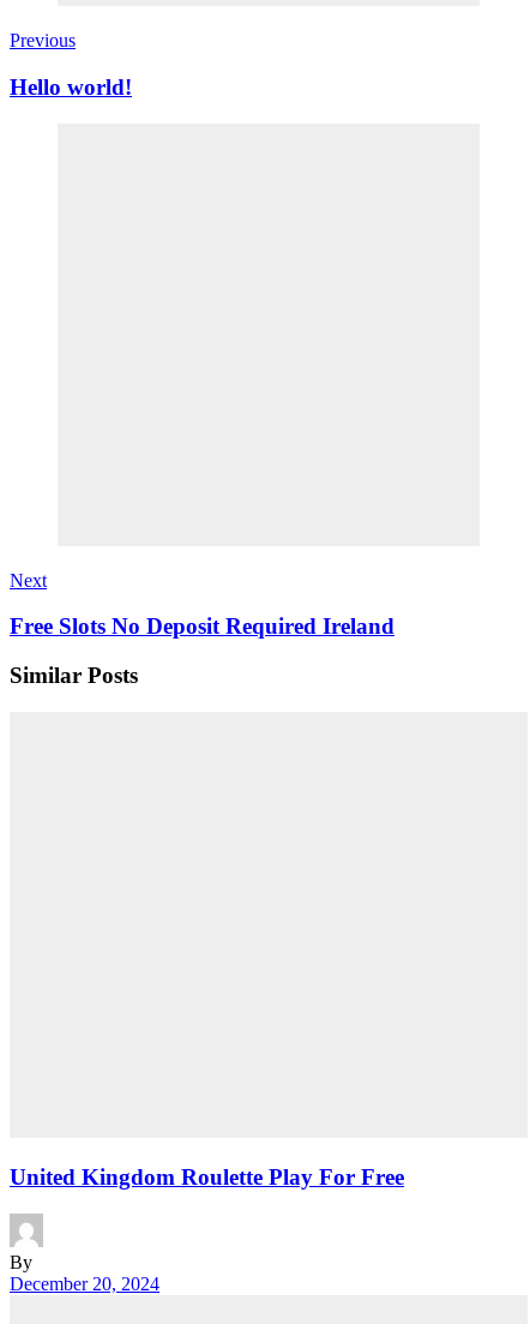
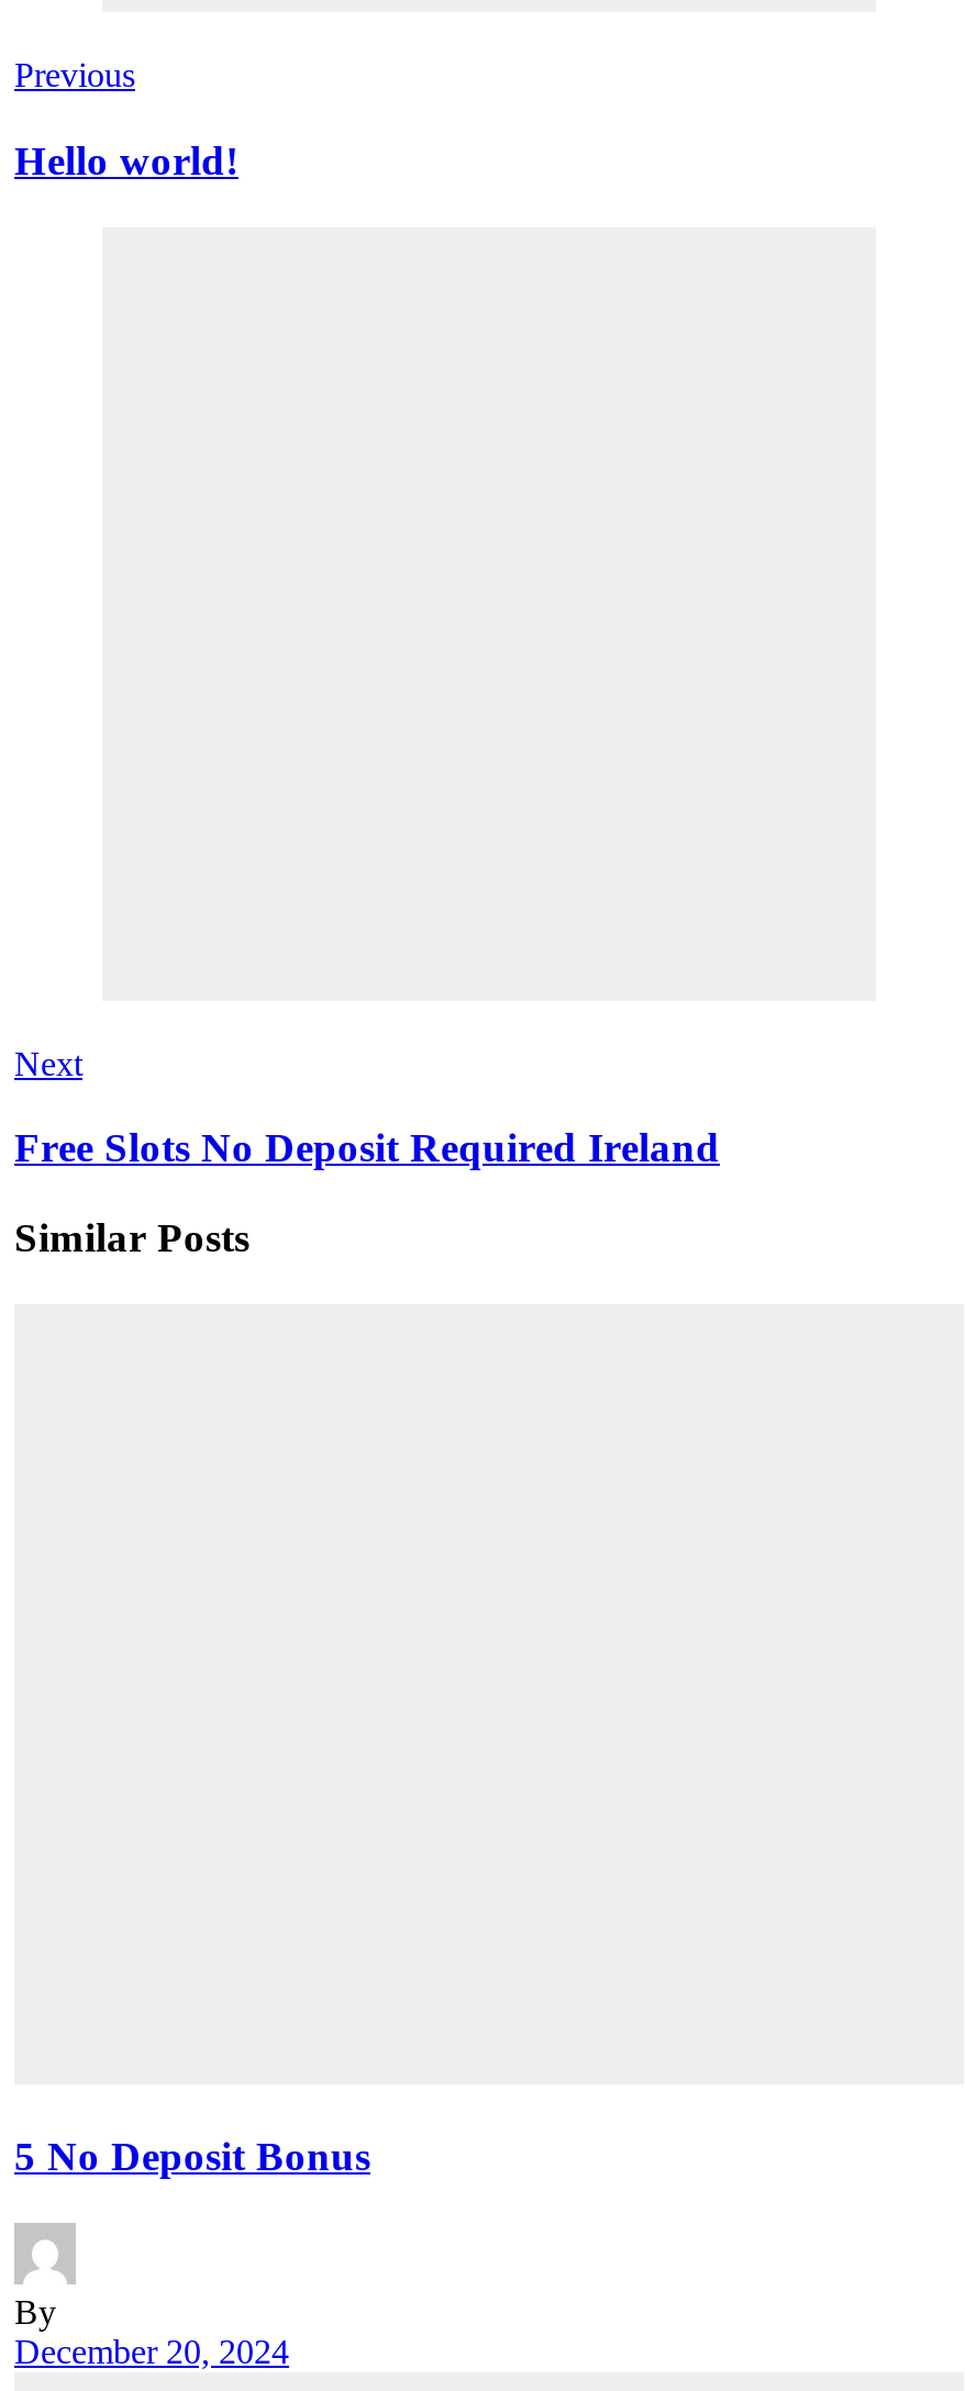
[10,1165,404,1190] United Kingdom Roulette Play For Free -> [14,2134,370,2180] 5 No Deposit Bonus

